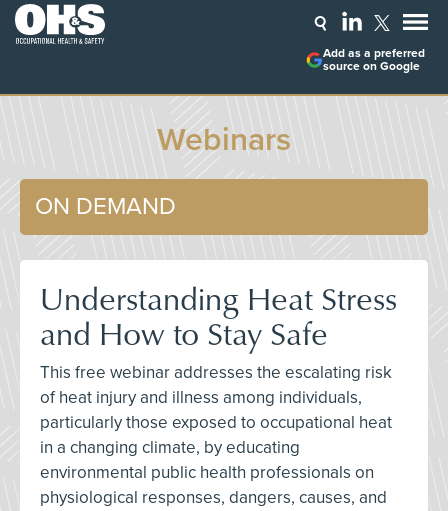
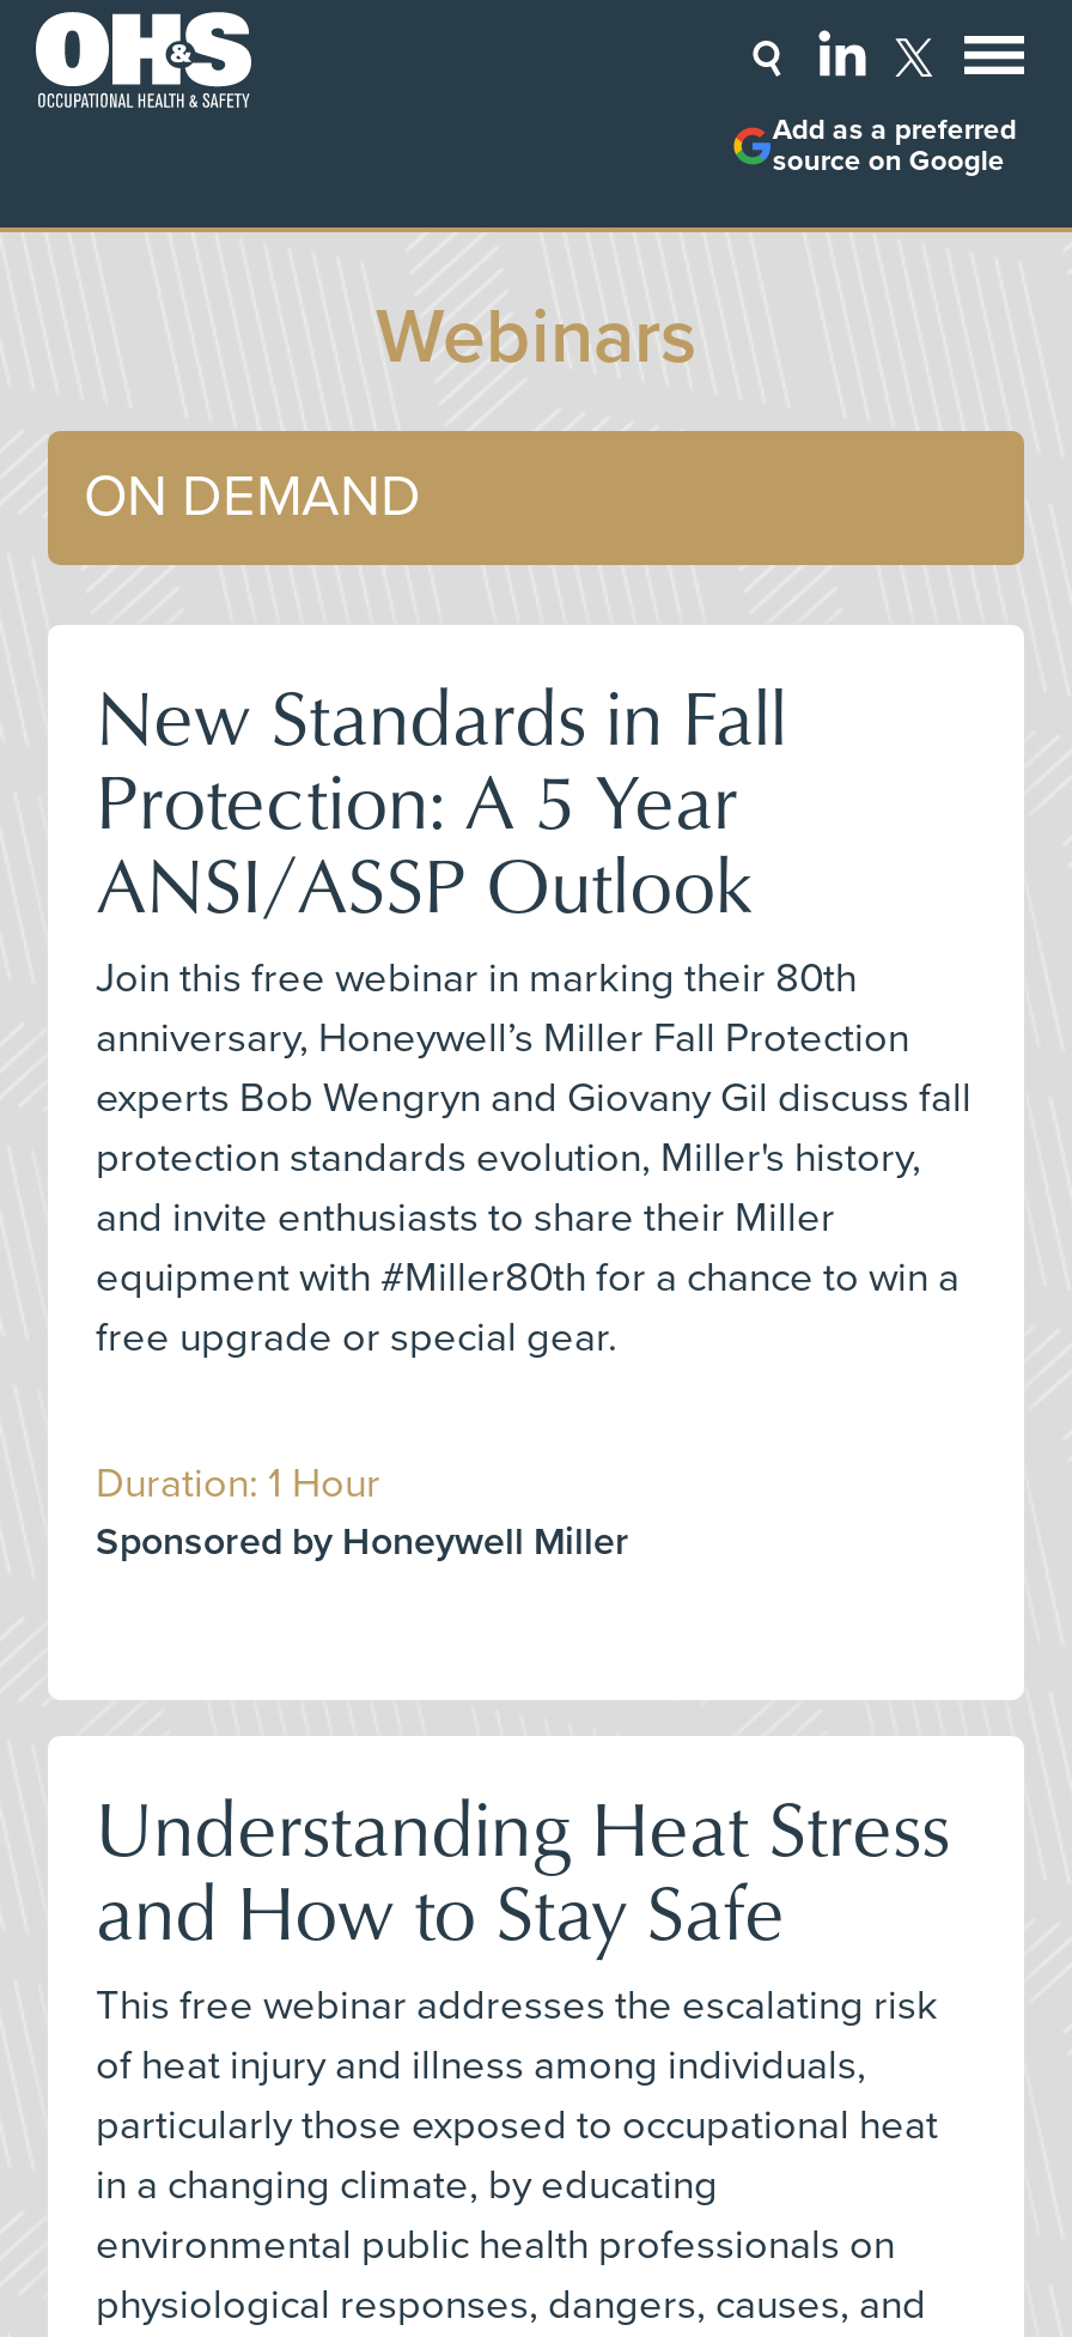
none -> [96,661,971,1566] New Standards in Fall | Protection: A 5 Year | ANSI/ASSP Outlook | Join this free webinar in marking their 80th | anniversary, Honeywell’s Miller Fall Protection | experts Bob Wengryn and Giovany Gil discuss fall | protection standards evolution, Miller's history, | and invite enthusiasts to share their Miller | equipment with #Miller80th for a chance to win a | free upgrade or special gear. | Duration: 1 Hour | Sponsored by Honeywell Miller

